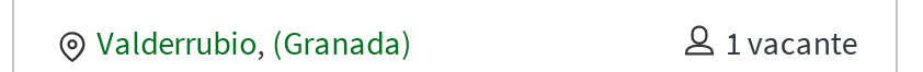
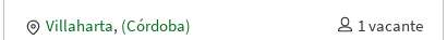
[97,21,412,63] Valderrubio, (Granada) -> [45,15,190,35] Villaharta, (Córdoba)

